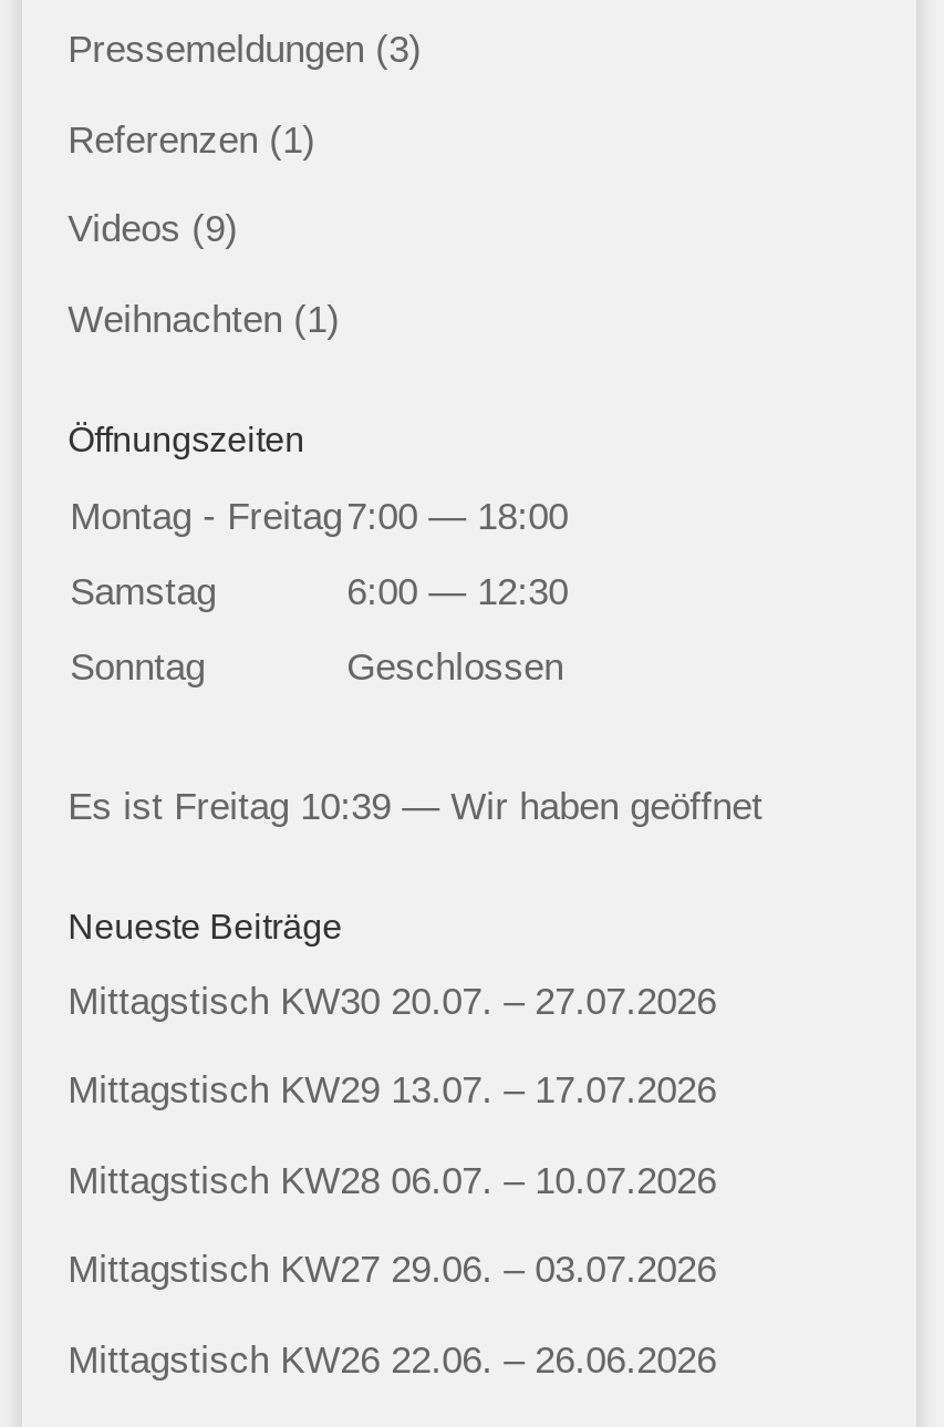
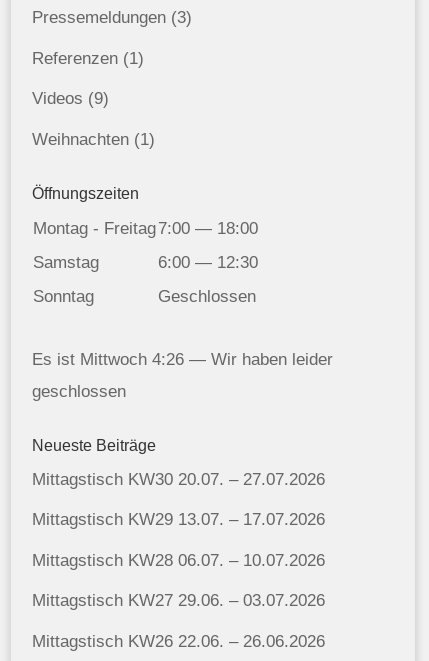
[68,785,763,827] Es ist Freitag 10:39 — Wir haben geöffnet -> [32,349,333,400] Es ist Mittwoch 4:26 — Wir haben leider | geschlossen

